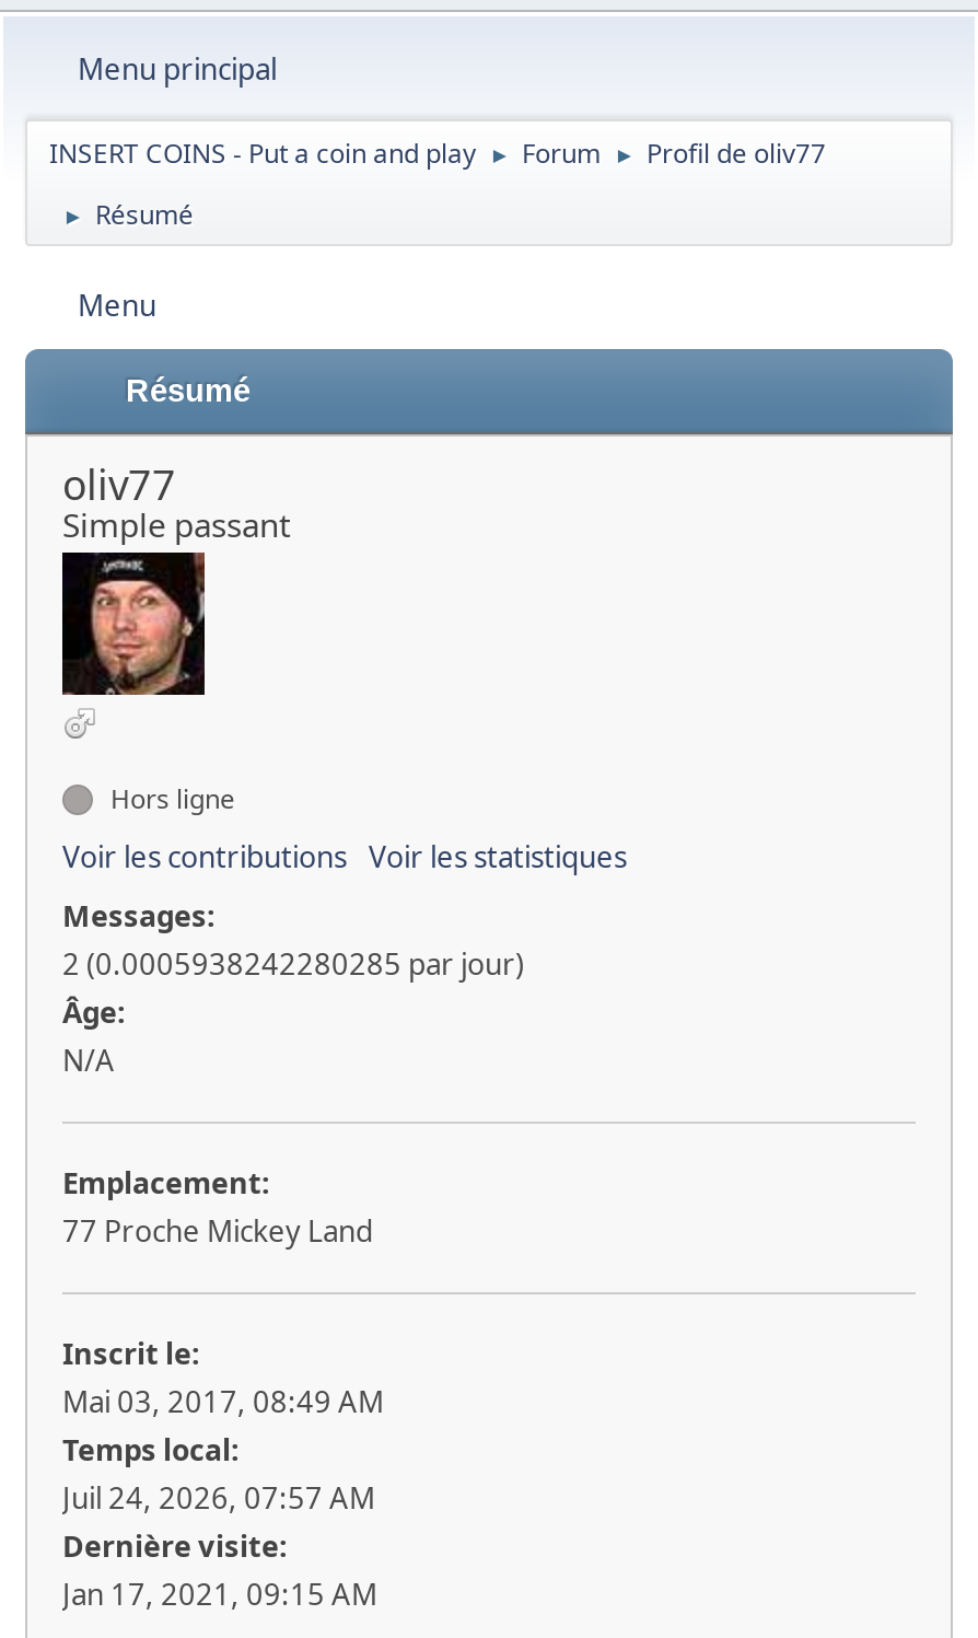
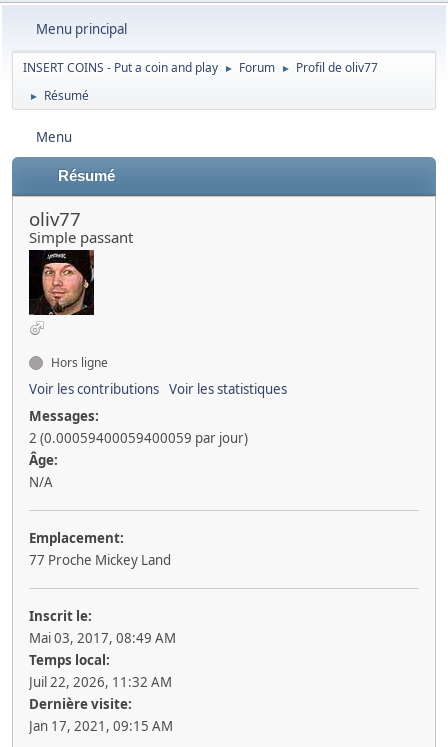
[62,944,524,984] 2 (0.0005938242280285 par jour) -> [29,429,248,447] 2 (0.00059400059400059 par jour)
[62,1478,375,1518] Juil 24, 2026, 07:57 AM -> [29,673,172,691] Juil 22, 2026, 11:32 AM

